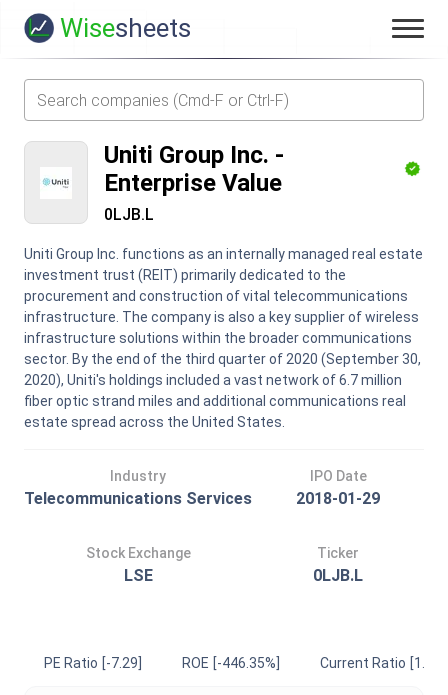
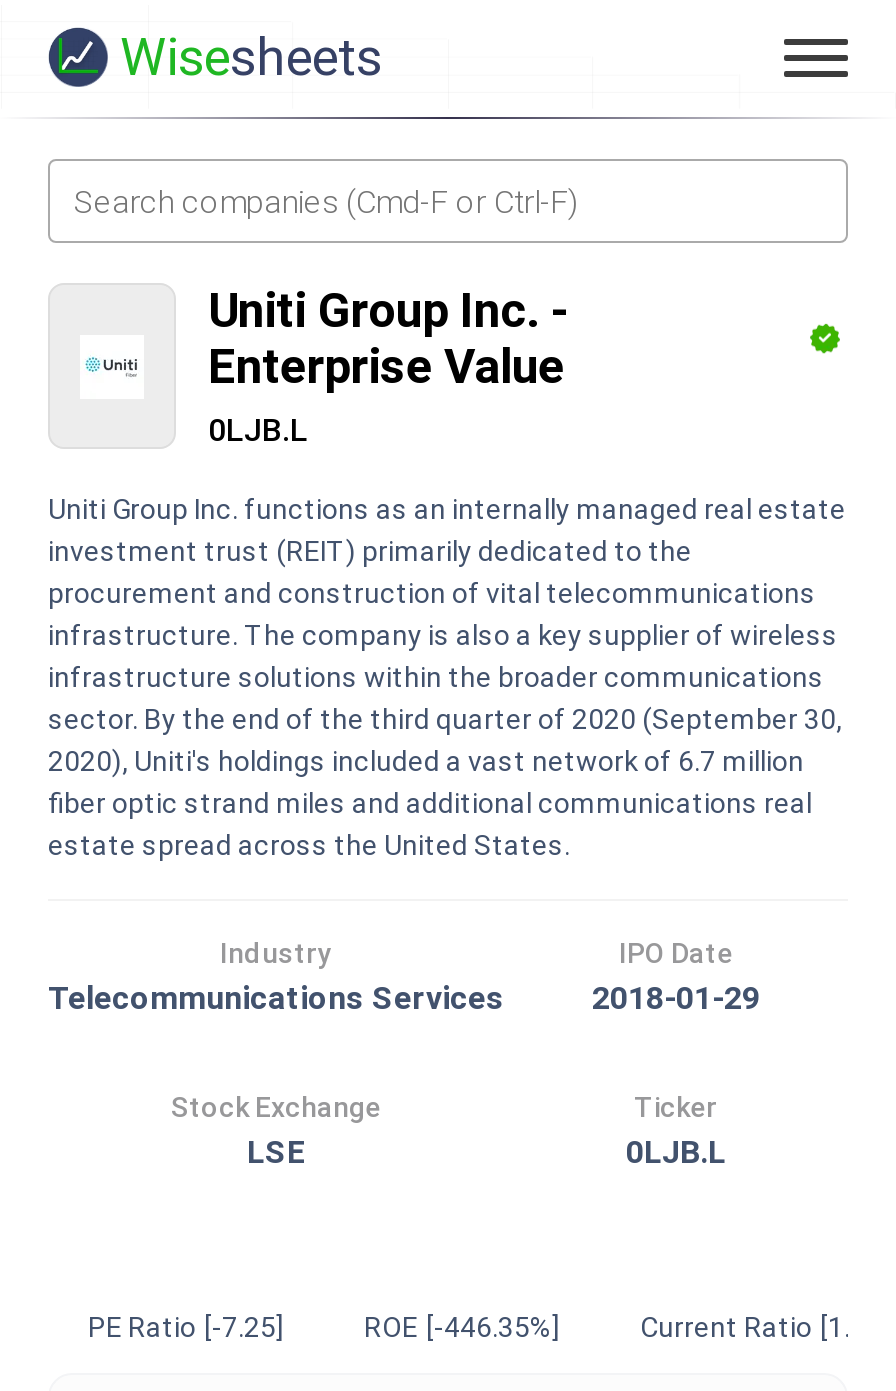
[44,655,142,671] PE Ratio [-7.29] -> [88,1311,284,1343] PE Ratio [-7.25]

